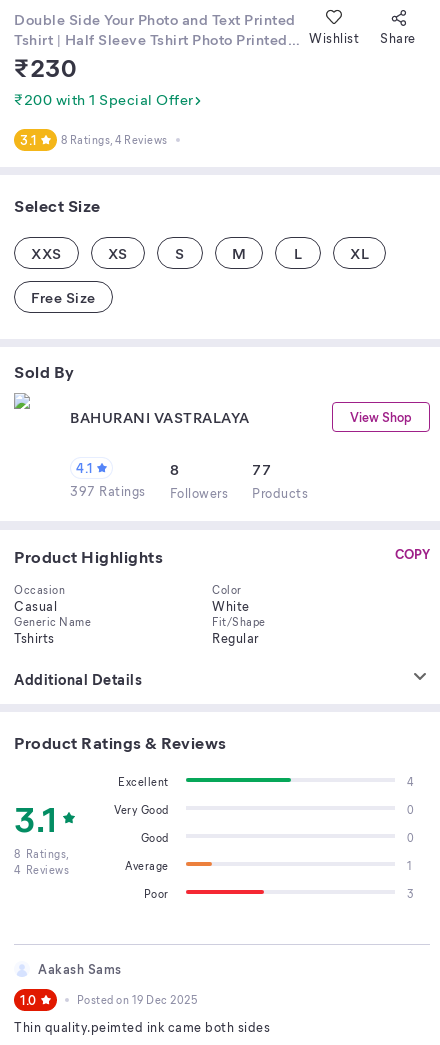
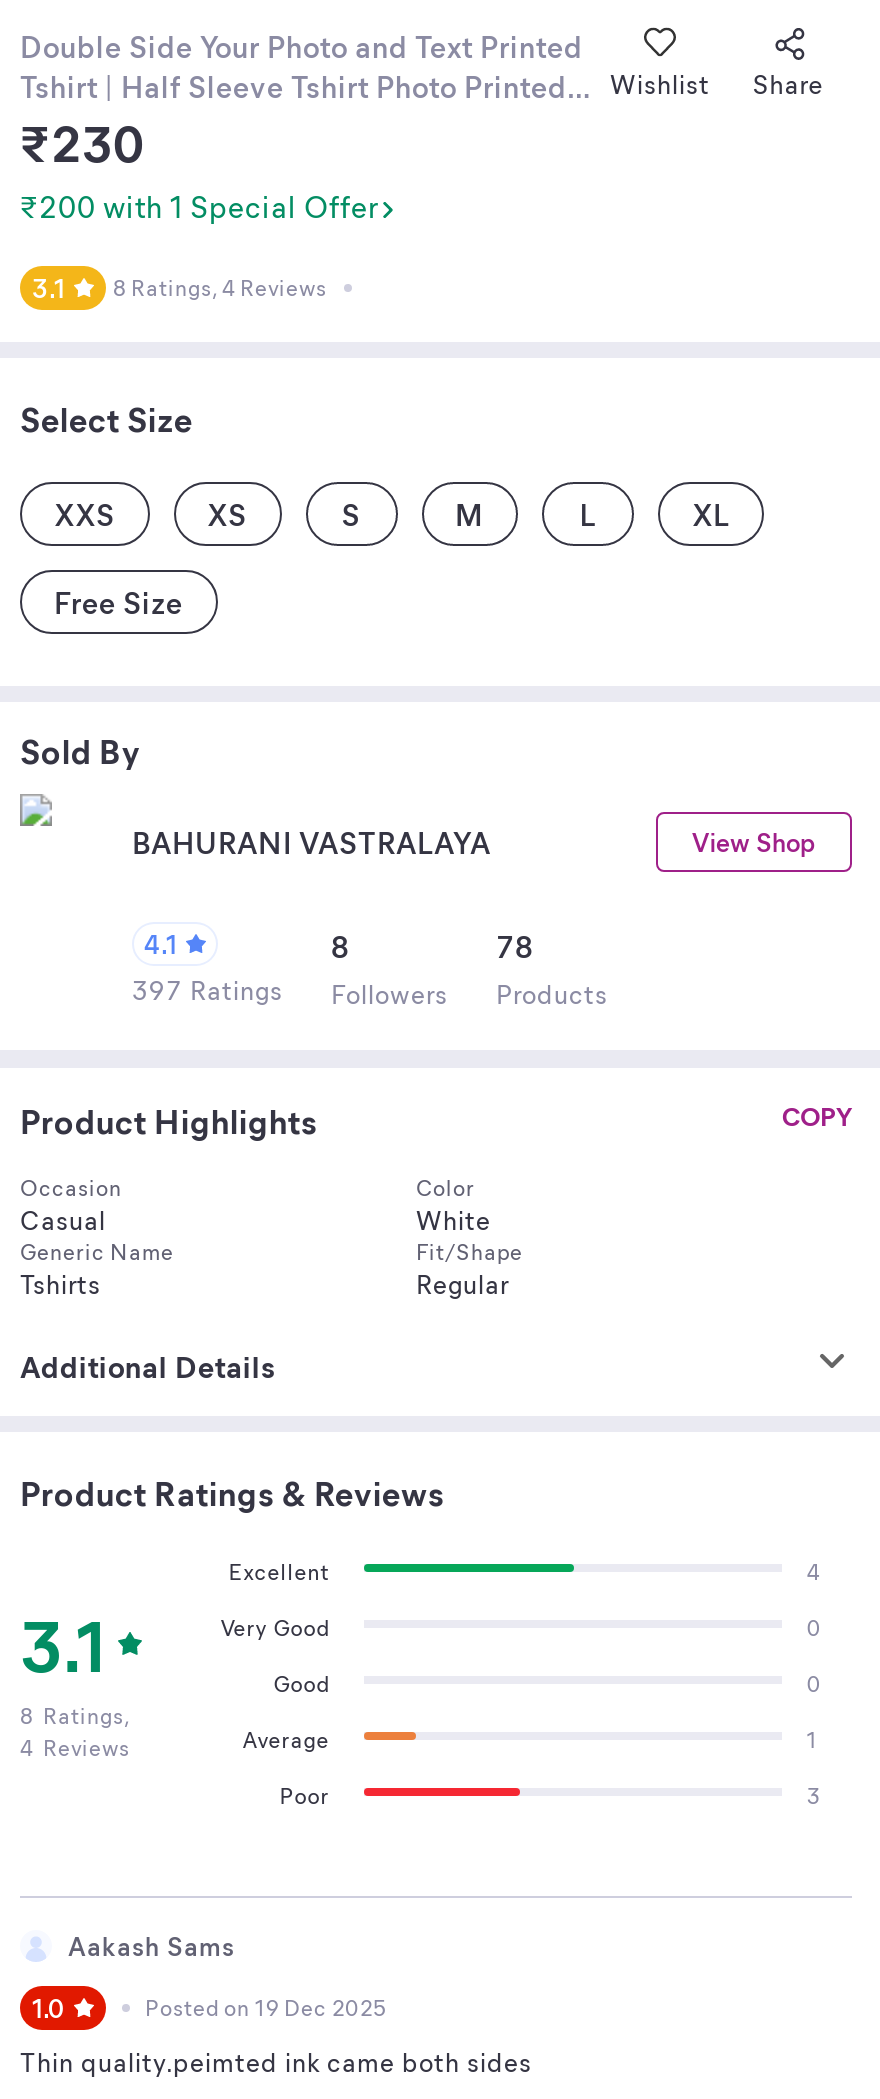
[252,459,271,479] 77 -> [496,926,534,966] 78

